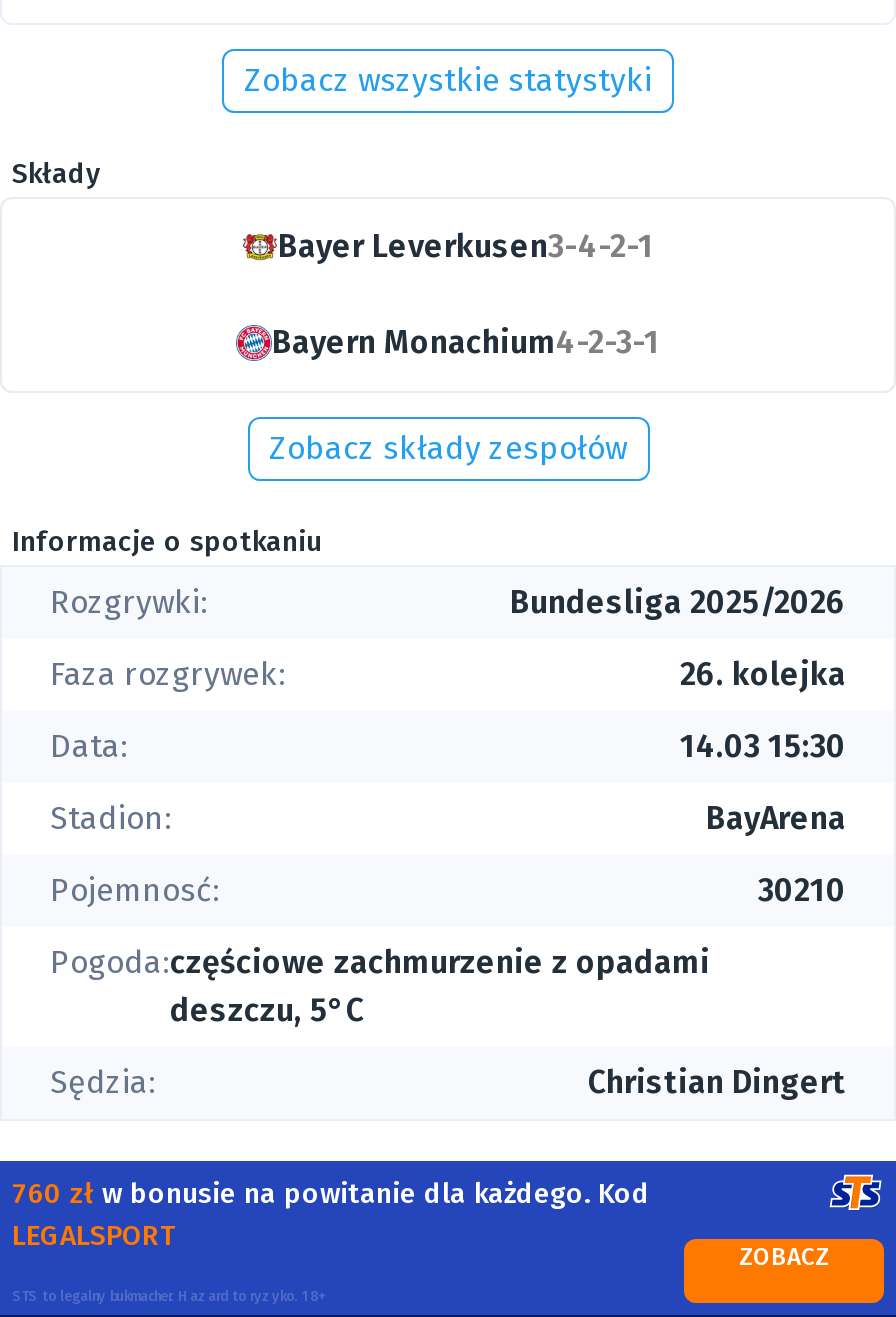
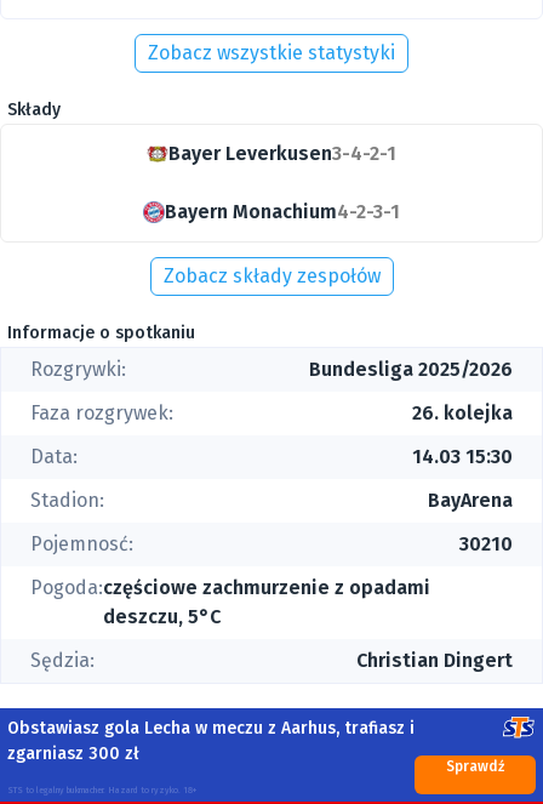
[12,1177,650,1253] 760 zł w bonusie na powitanie dla każdego. Kod | LEGALSPORT -> [7,718,415,764] Obstawiasz gola Lecha w meczu z Aarhus, trafiasz i | zgarniasz 300 zł
[739,1243,829,1271] ZOBACZ -> [446,758,504,775] Sprawdź

